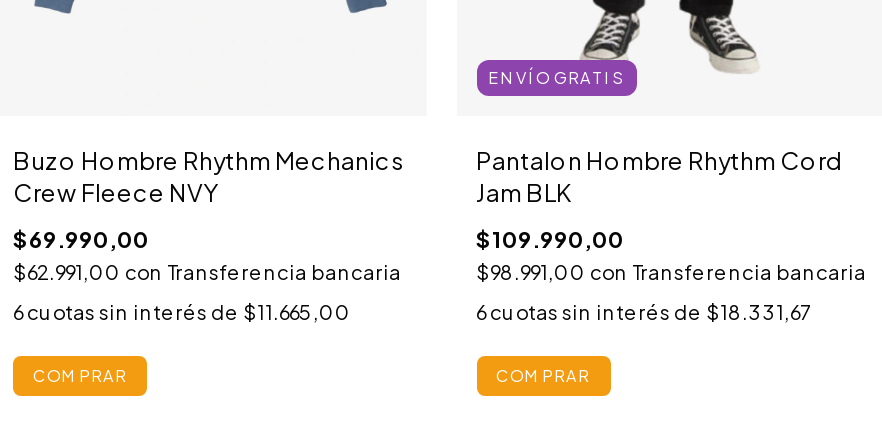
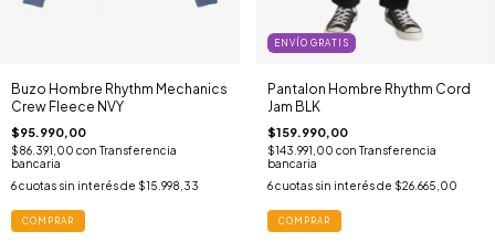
[13,226,401,284] $69.990,00 | $62.991,00 con Transferencia bancaria -> [11,125,177,170] $95.990,00 | $86.391,00 con Transferencia | bancaria
[476,226,866,284] $109.990,00 | $98.991,00 con Transferencia bancaria -> [267,125,436,170] $159.990,00 | $143.991,00 con Transferencia | bancaria
[13,300,351,324] 6 cuotas sin interés de $11.665,00 -> [11,179,199,192] 6 cuotas sin interés de $15.998,33
[476,300,810,324] 6 cuotas sin interés de $18.331,67 -> [267,179,457,192] 6 cuotas sin interés de $26.665,00

